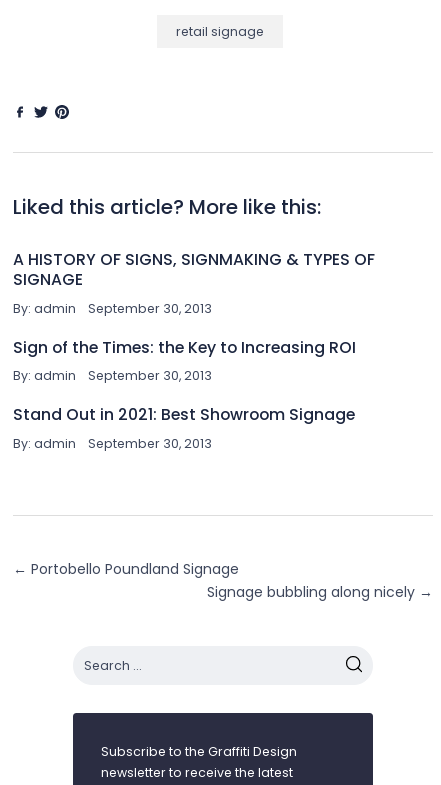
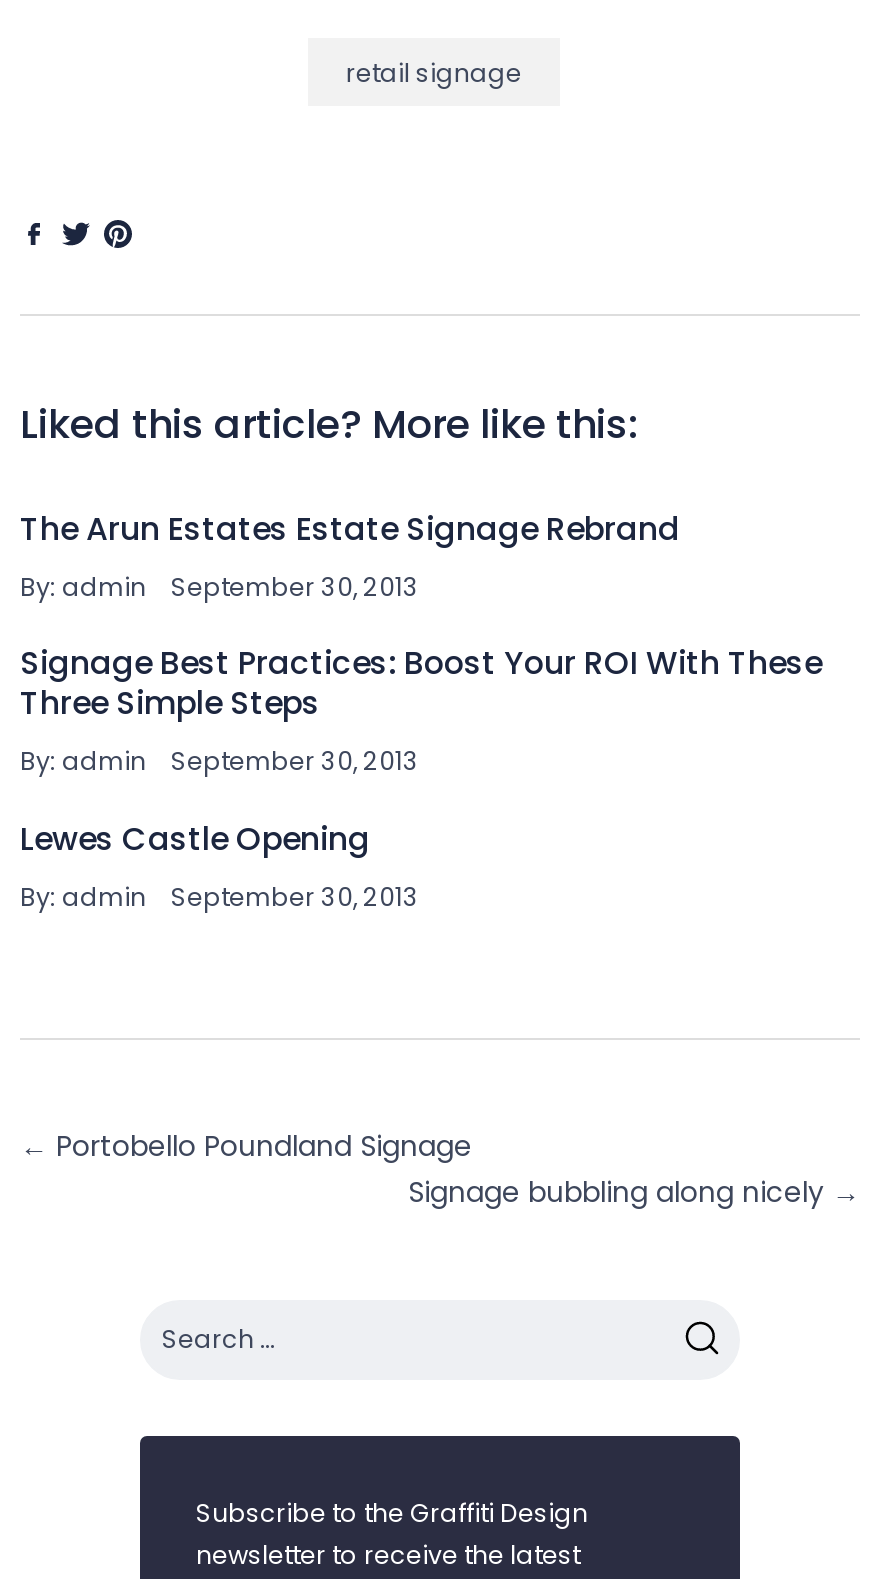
[13,248,375,291] A HISTORY OF SIGNS, SIGNMAKING & TYPES OF | SIGNAGE -> [20,505,680,551] The Arun Estates Estate Signage Rebrand
moved [13,300,212,317] -> [20,569,419,603]: By: admin | September 30, 2013
[13,335,356,358] Sign of the Times: the Key to Increasing ROI -> [20,640,822,726] Signage Best Practices: Boost Your ROI With These | Three Simple Steps
[13,403,355,426] Stand Out in 2021: Best Showroom Signage -> [20,815,370,861] Lewes Castle Opening

